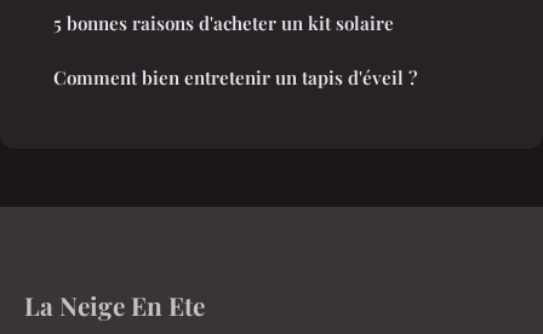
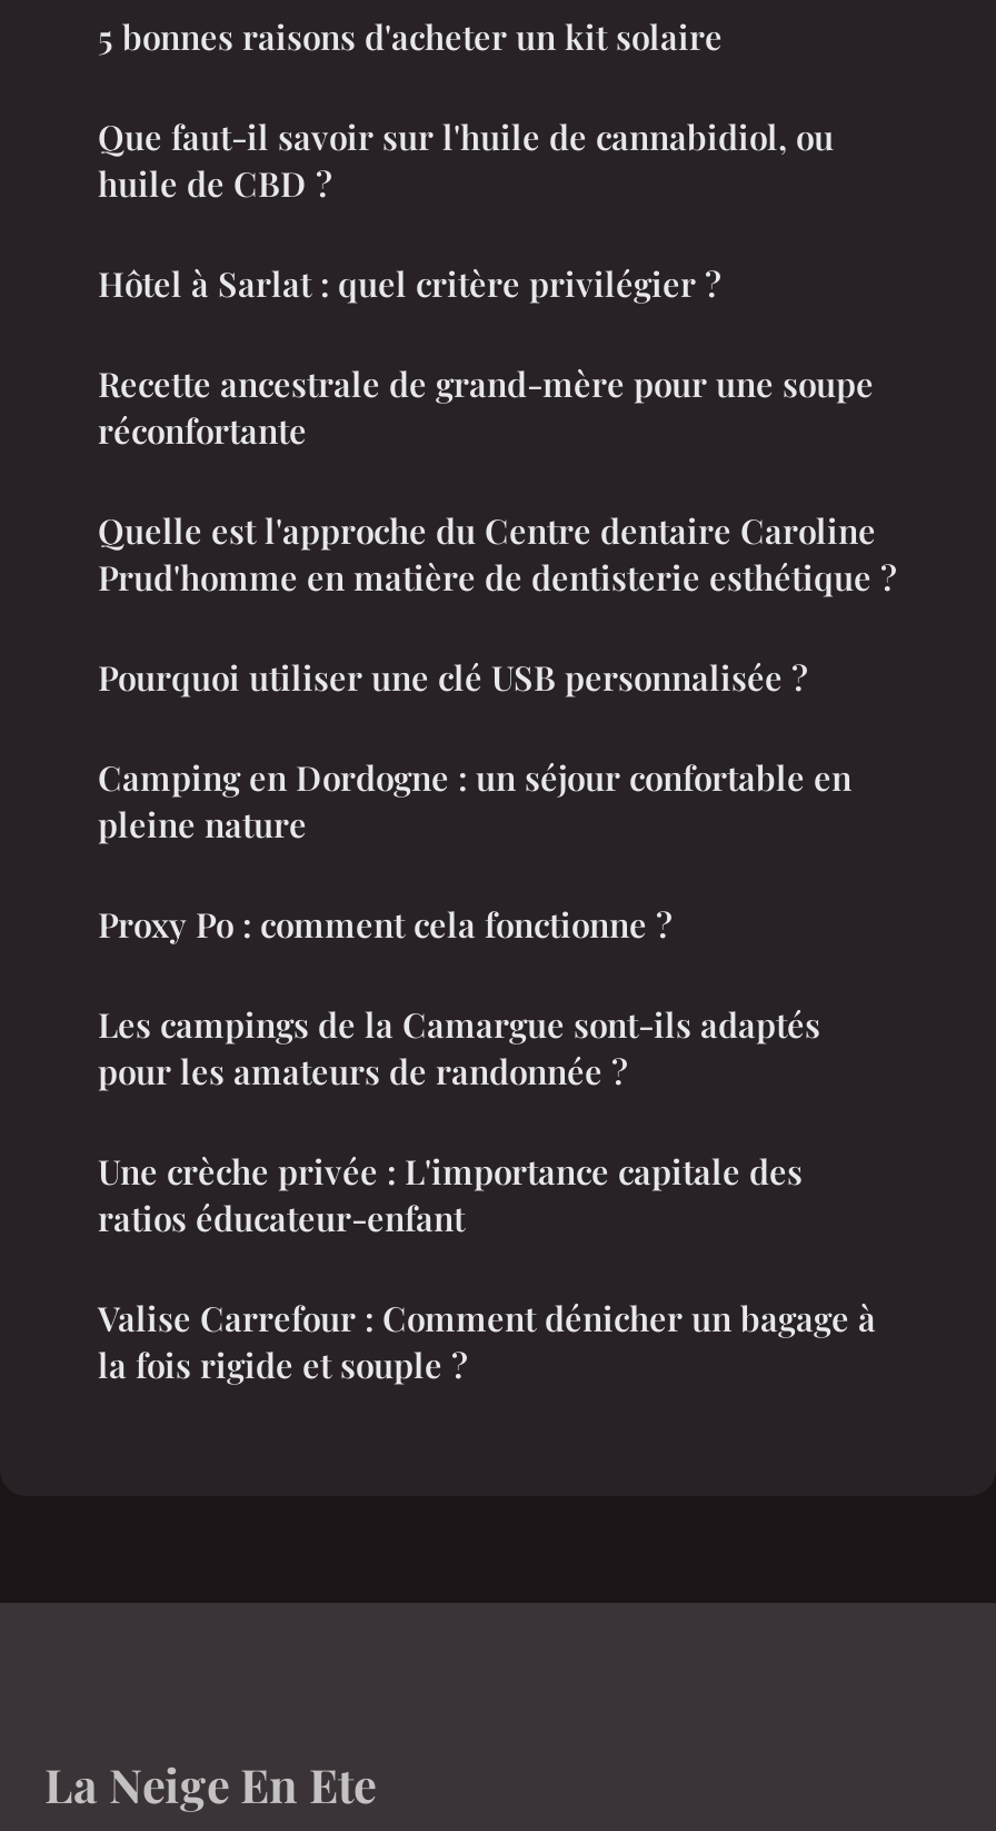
[53,66,417,90] Comment bien entretenir un tapis d'éveil ? -> [98,115,896,1388] Que faut-il savoir sur l'huile de cannabidiol, ou | huile de CBD ? | Hôtel à Sarlat : quel critère privilégier ? | Recette ancestrale de grand-mère pour une soupe | réconfortante | Quelle est l'approche du Centre dentaire Caroline | Prud'homme en matière de dentisterie esthétique ? | Pourquoi utiliser une clé USB personnalisée ? | Camping en Dordogne : un séjour confortable en | pleine nature | Proxy Po : comment cela fonctionne ? | Les campings de la Camargue sont-ils adaptés | pour les amateurs de randonnée ? | Une crèche privée : L'importance capitale des | ratios éducateur-enfant | Valise Carrefour : Comment dénicher un bagage à | la fois rigide et souple ?

